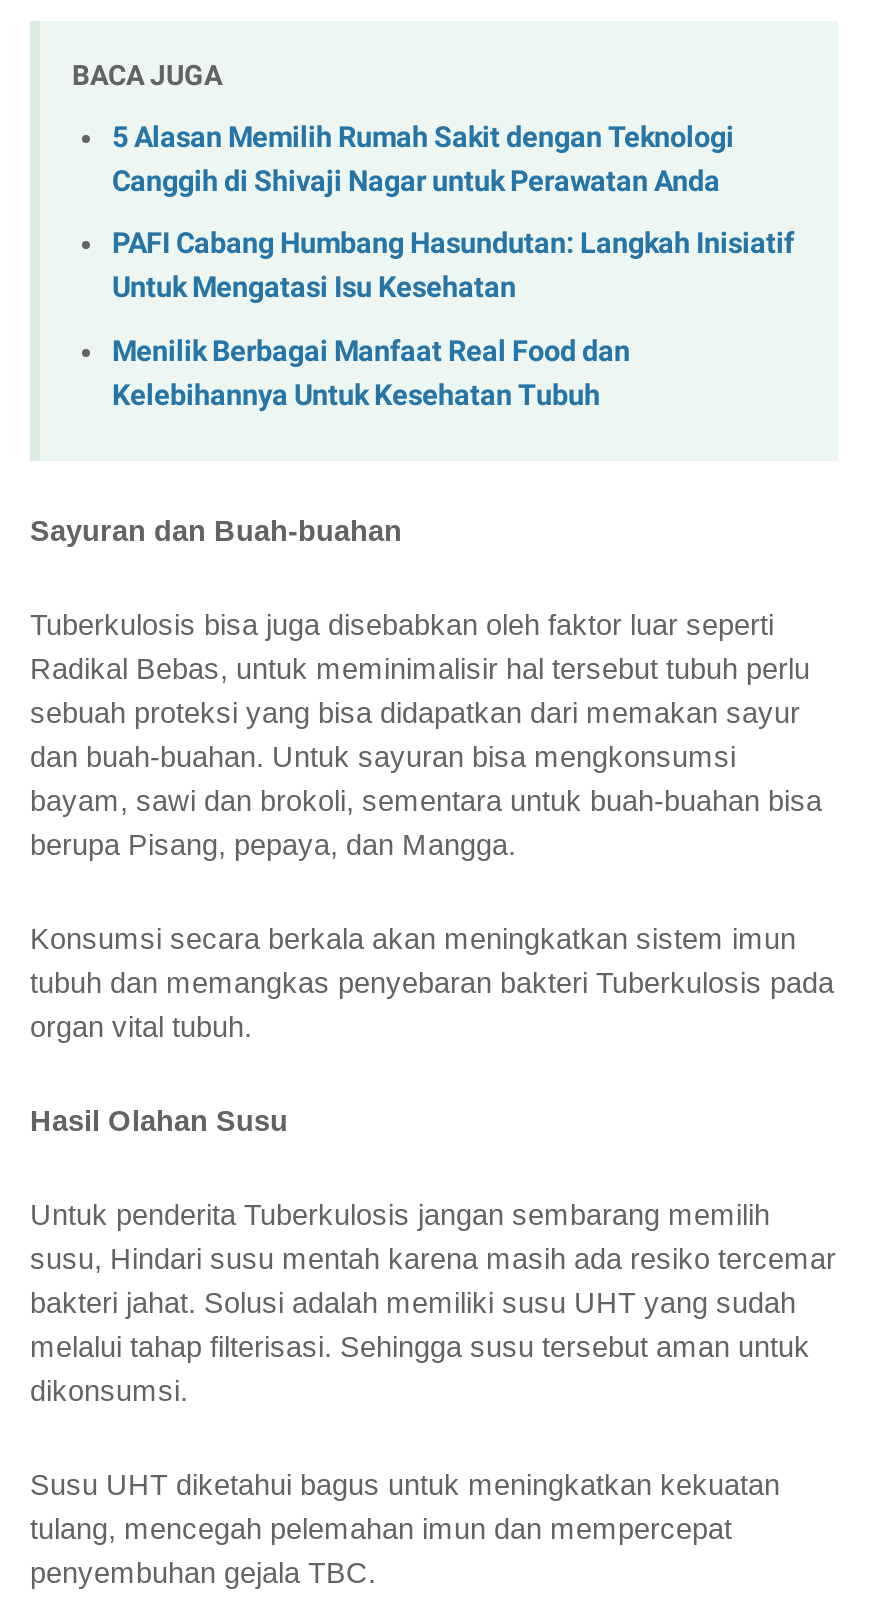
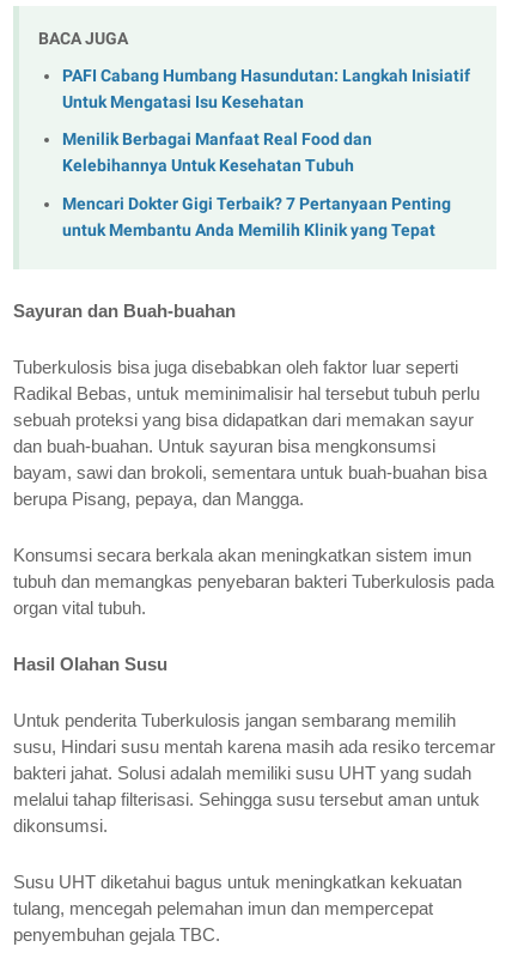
[112,120,734,198] 5 Alasan Memilih Rumah Sakit dengan Teknologi | Canggih di Shivaji Nagar untuk Perawatan Anda -> none
moved [112,227,794,413] -> [62,65,470,176]: PAFI Cabang Humbang Hasundutan: Langkah Inisiatif | Untuk Mengatasi Isu Kesehatan | Menilik Berbagai Manfaat Real Food dan | Kelebihannya Untuk Kesehatan Tubuh
none -> [62,194,451,240] Mencari Dokter Gigi Terbaik? 7 Pertanyaan Penting | untuk Membantu Anda Memilih Klinik yang Tepat

